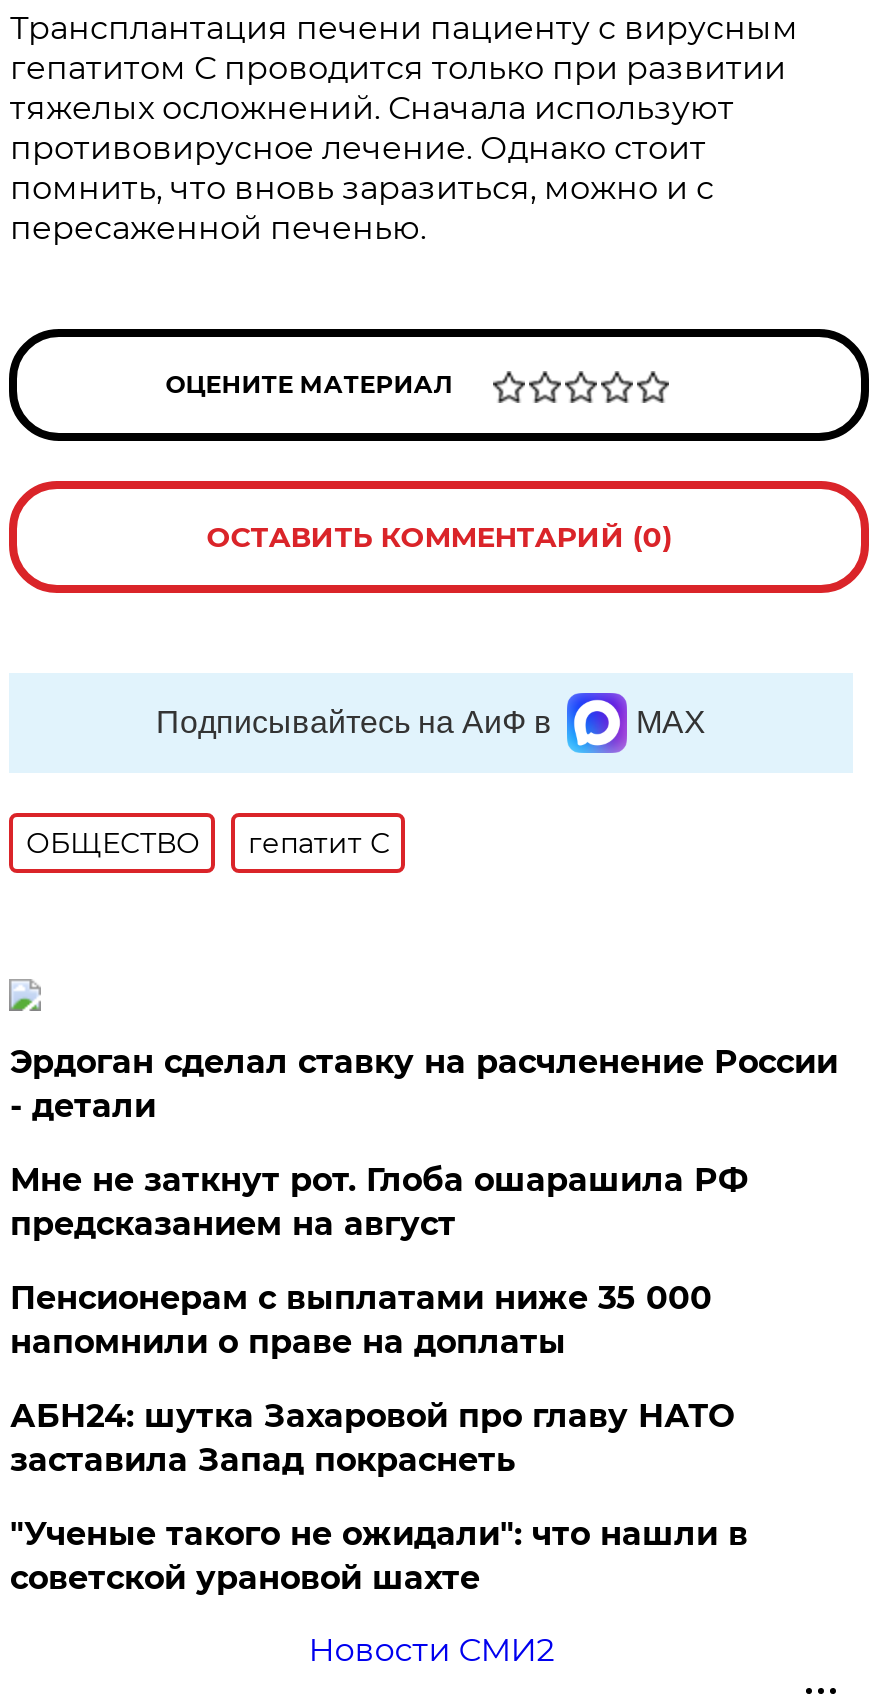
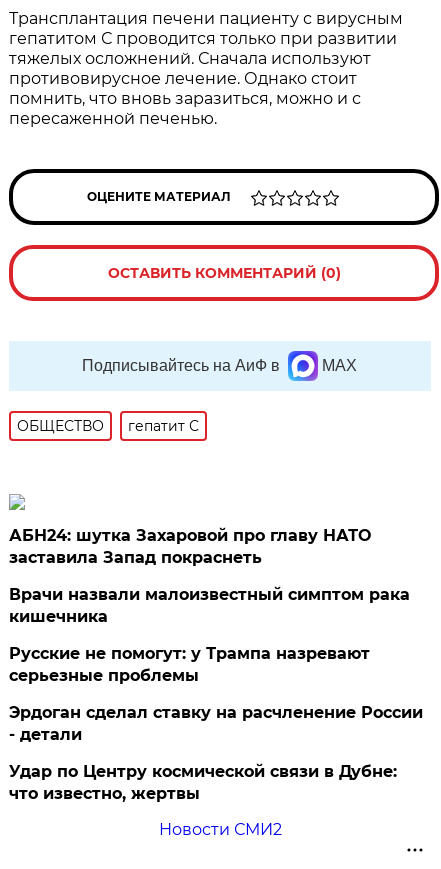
moved [10,1043,838,1125] -> [9,703,423,744]: Эрдоган сделал ставку на расчленение России | - детали
[10,1161,748,1361] Мне не заткнут рот. Глоба ошарашила РФ | предсказанием на август | Пенсионерам с выплатами ниже 35 000 | напомнили о праве на доплаты -> none
moved [10,1397,734,1479] -> [9,526,371,567]: АБН24: шутка Захаровой про главу НАТО | заставила Запад покраснеть
[10,1515,748,1597] "Ученые такого не ожидали": что нашли в | советской урановой шахте -> [9,585,410,803] Врачи назвали малоизвестный симптом рака | кишечника | Русские не помогут: у Трампа назревают | серьезные проблемы | Удар по Центру космической связи в Дубне: | что известно, жертвы

